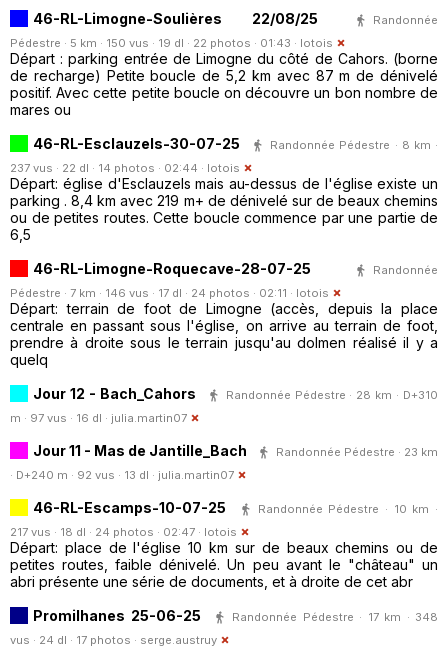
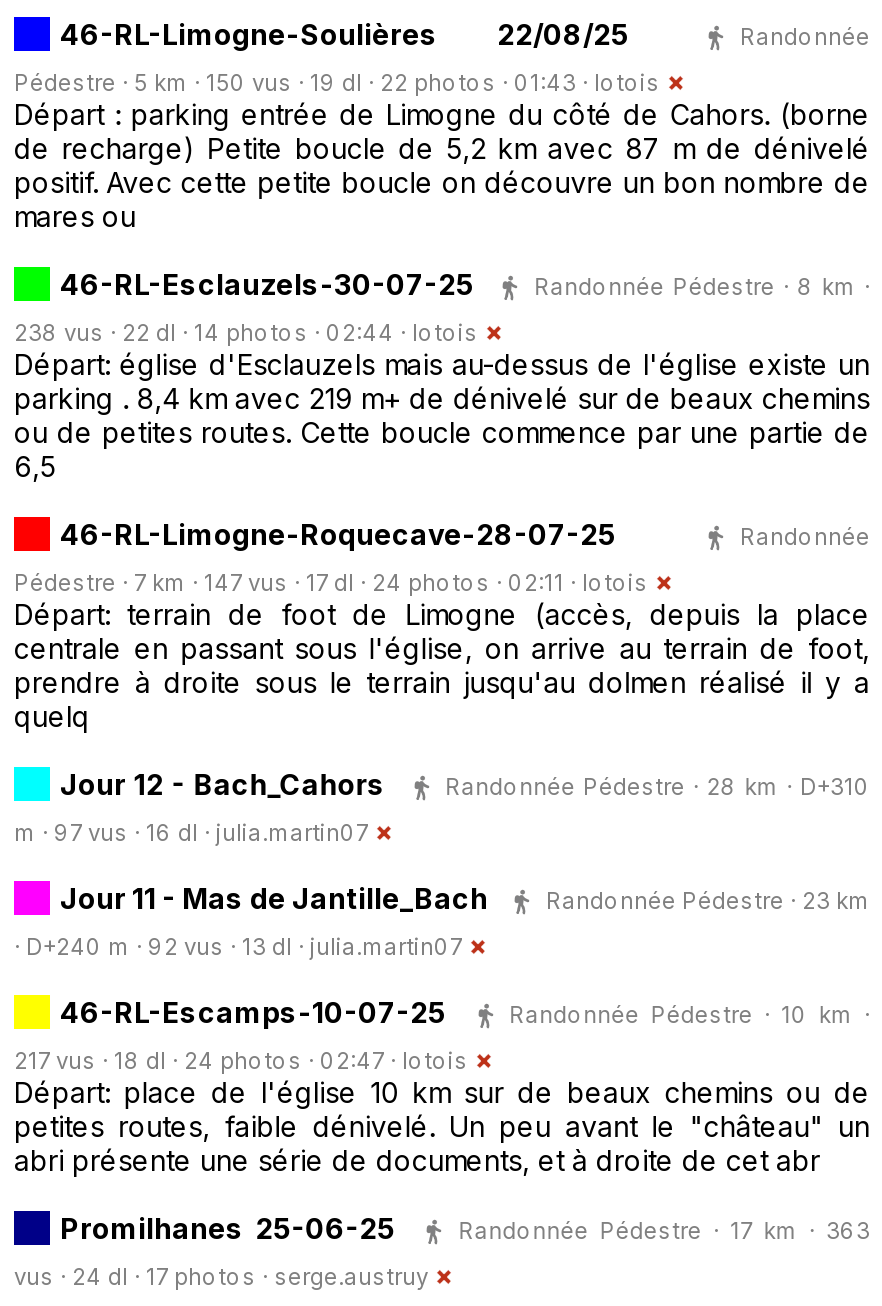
[10,161,240,175] 237 vus · 22 dl · 14 photos · 02:44 · lotois -> [14,319,478,347] 238 vus · 22 dl · 14 photos · 02:44 · lotois
[10,286,329,300] Pédestre · 7 km · 146 vus · 17 dl · 24 photos · 02:11 · lotois -> [14,569,648,597] Pédestre · 7 km · 147 vus · 17 dl · 24 photos · 02:11 · lotois
[232,610,438,624] Randonnée Pédestre · 17 km · 348 -> [458,1216,870,1244] Randonnée Pédestre · 17 km · 363

